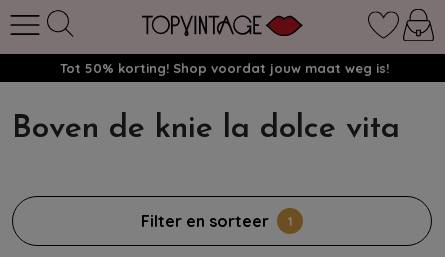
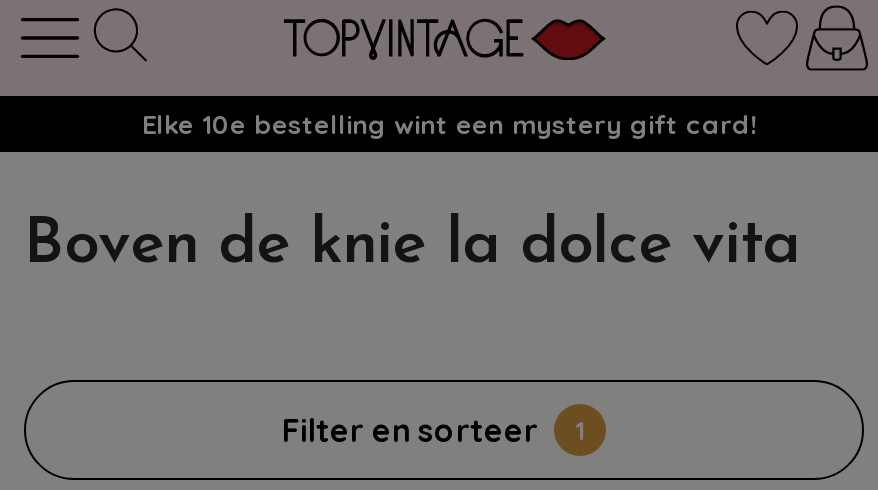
[60,60,389,76] Tot 50% korting! Shop voordat jouw maat weg is! -> [142,108,756,140] Elke 10e bestelling wint een mystery gift card!

